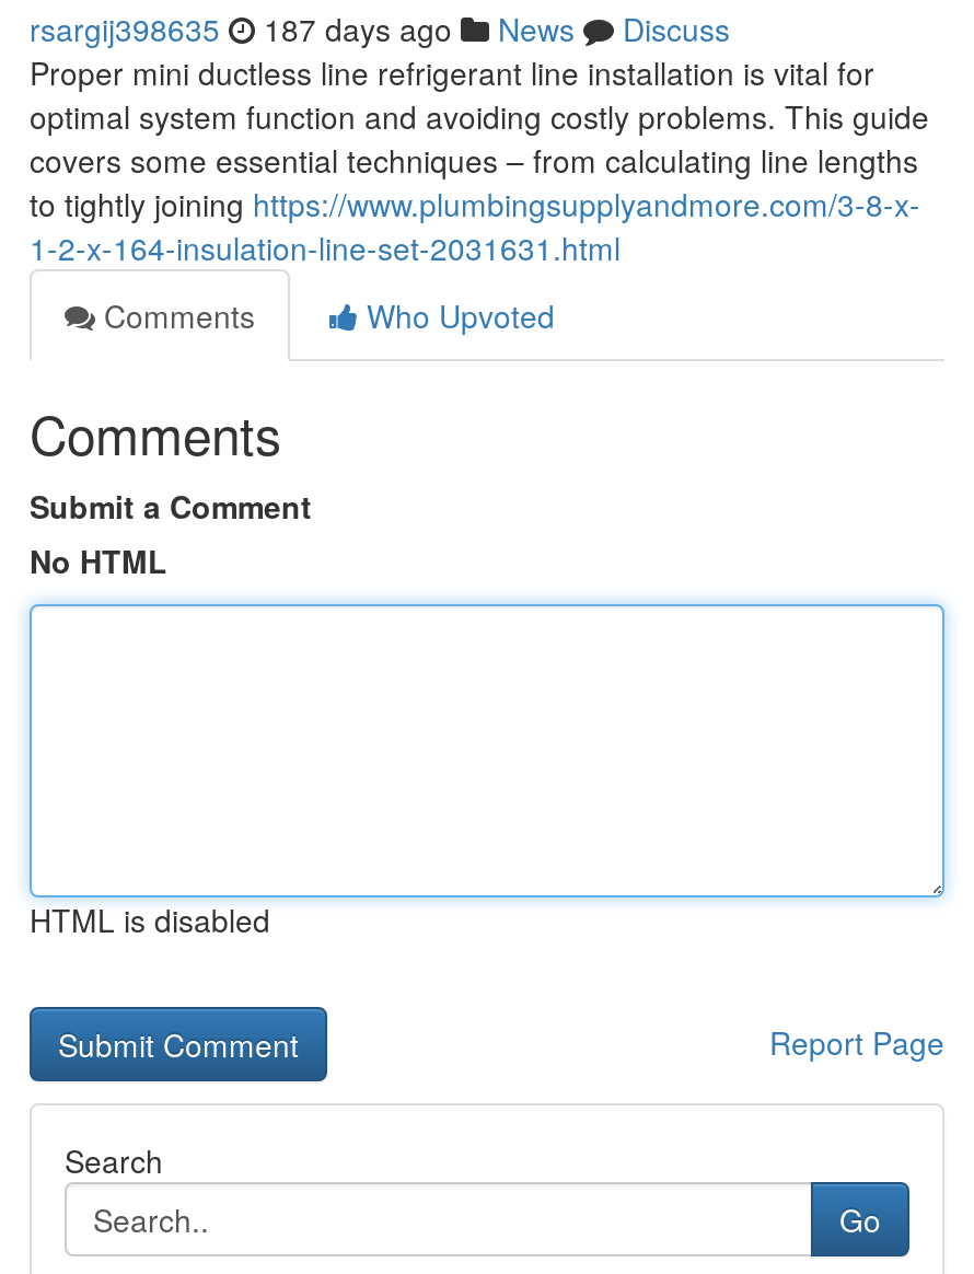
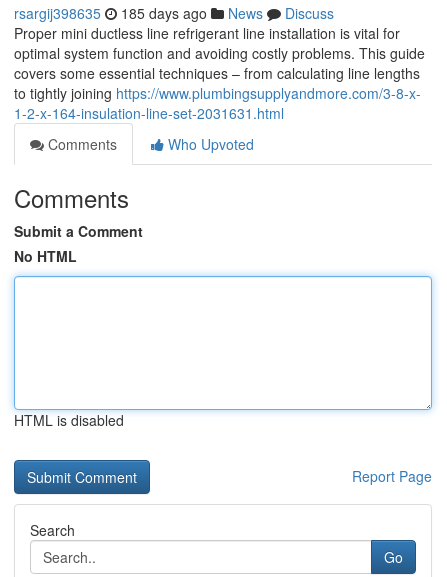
[30,7,730,50] rsargij398635 187 days ago News Discuss -> [14,3,334,23] rsargij398635 185 days ago News Discuss

